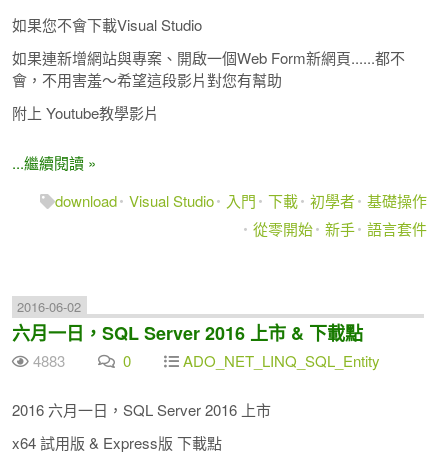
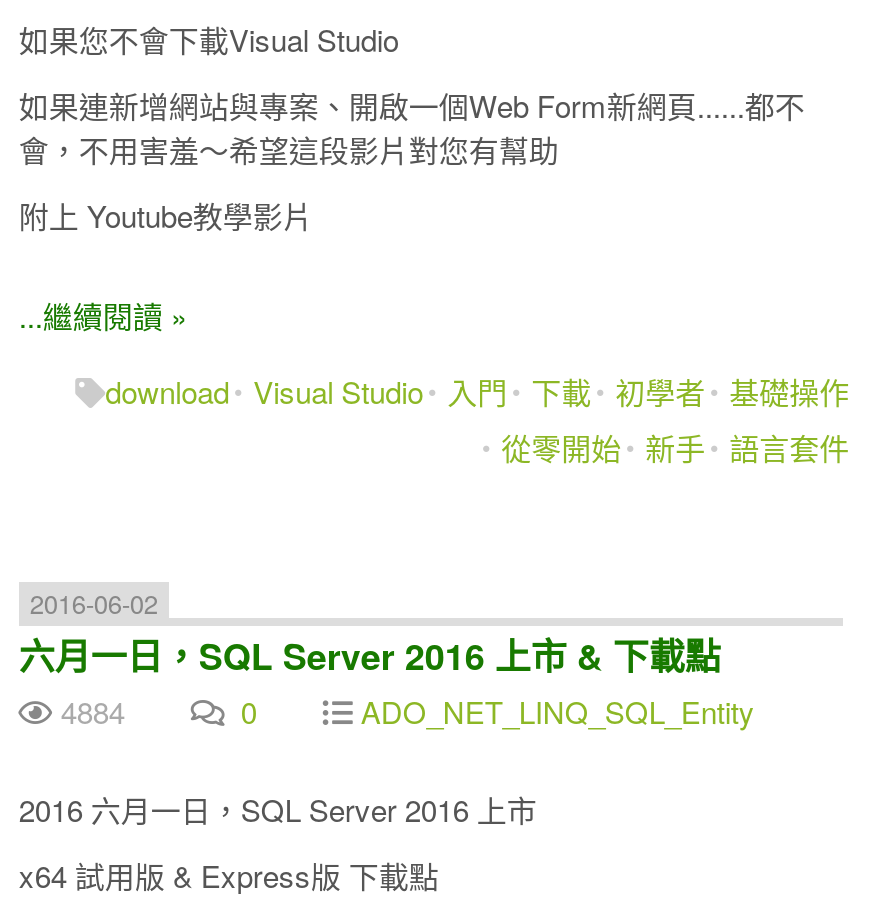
[33,350,65,371] 4883 -> [61,689,125,731] 4884

